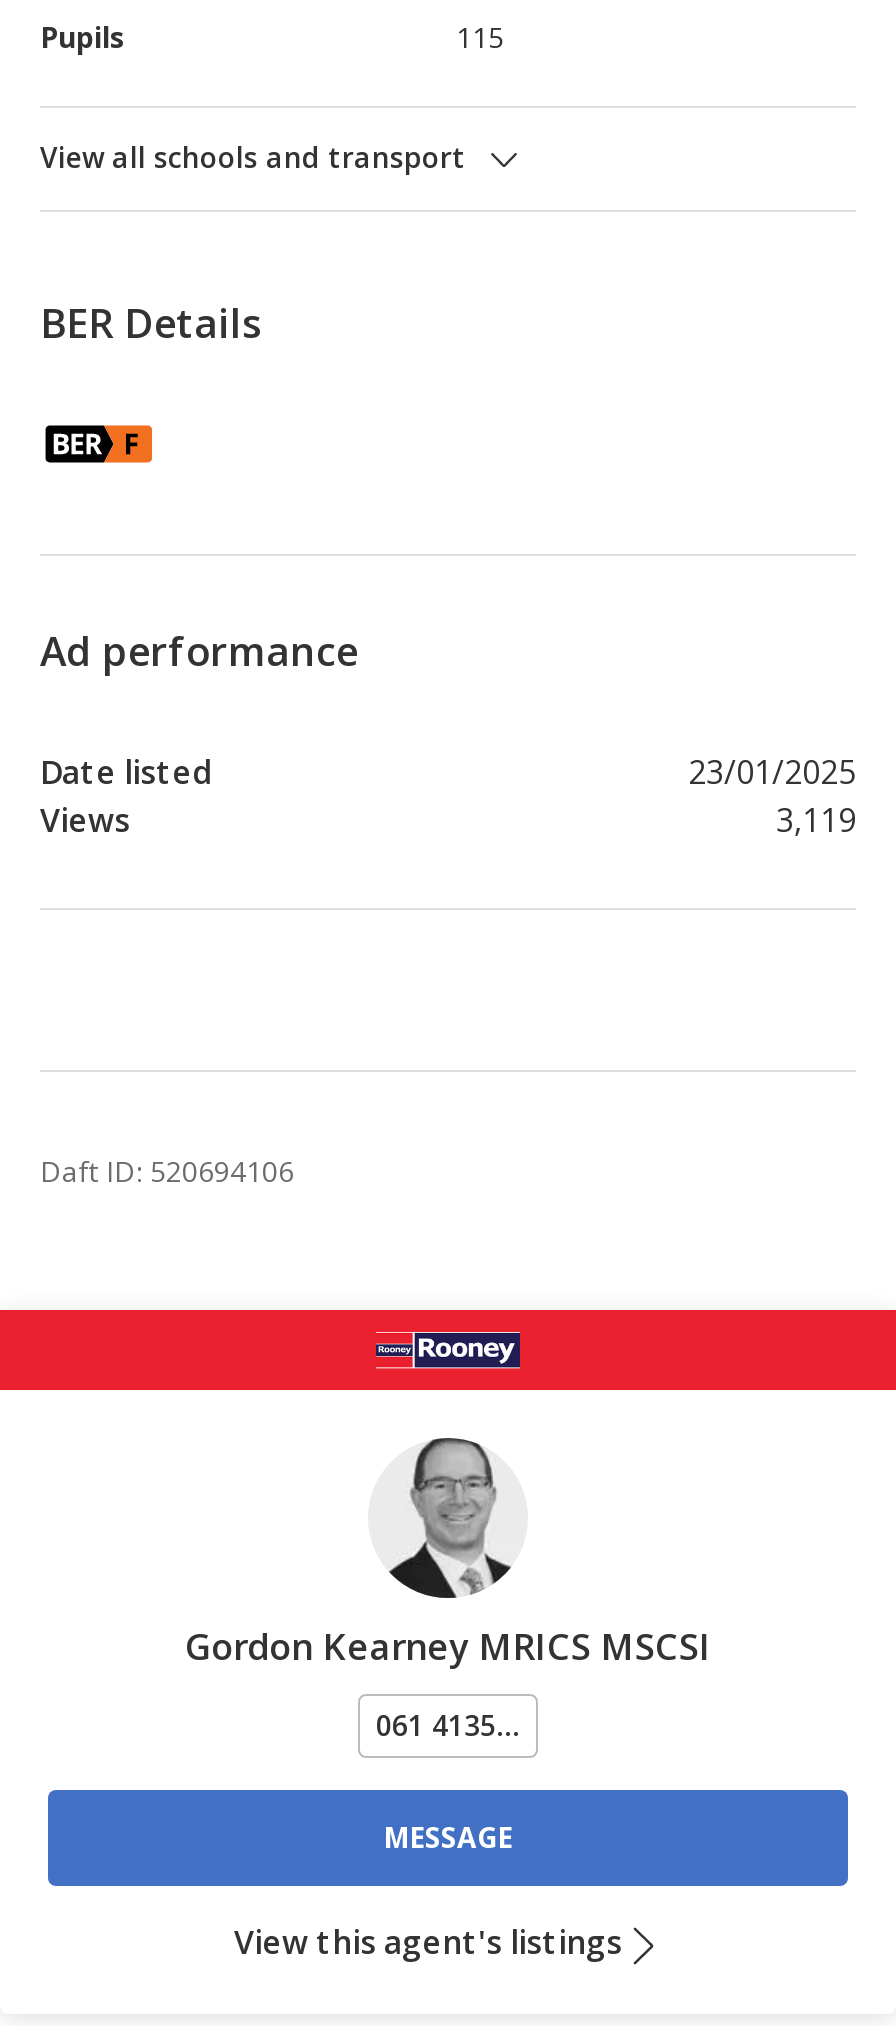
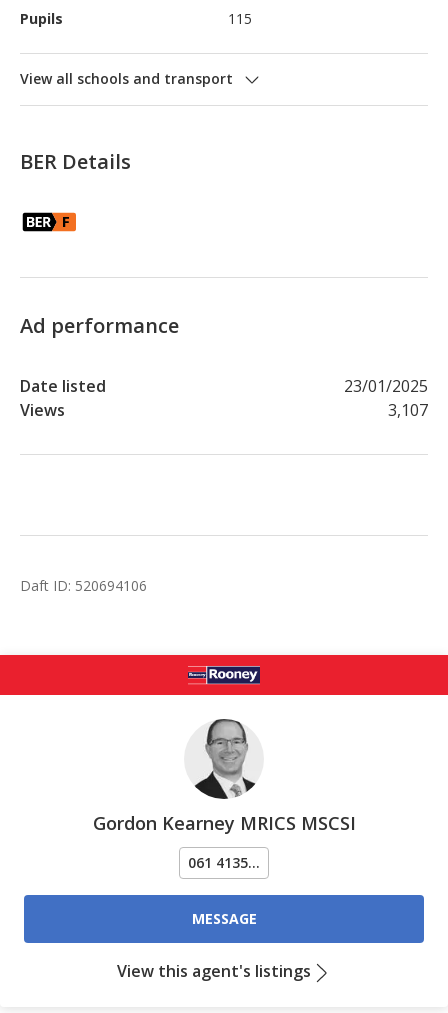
[776,798,856,842] 3,119 -> [388,399,428,421] 3,107

